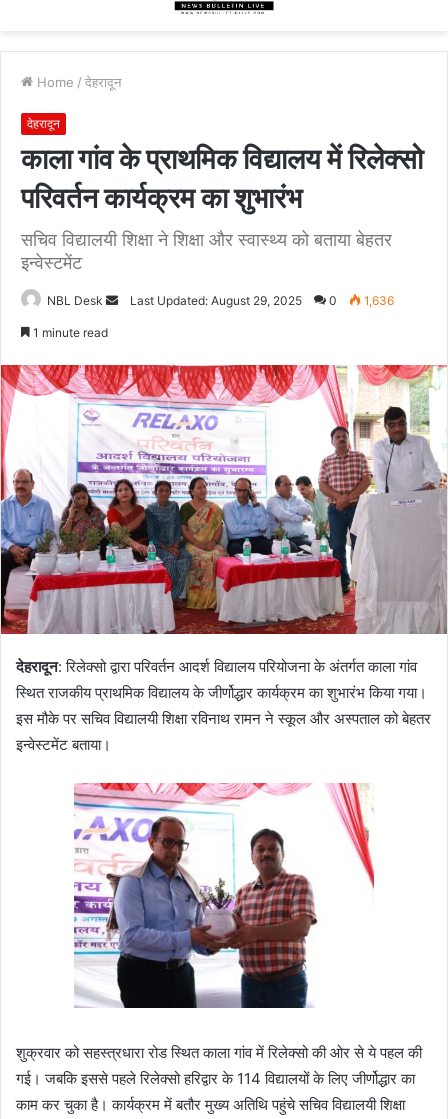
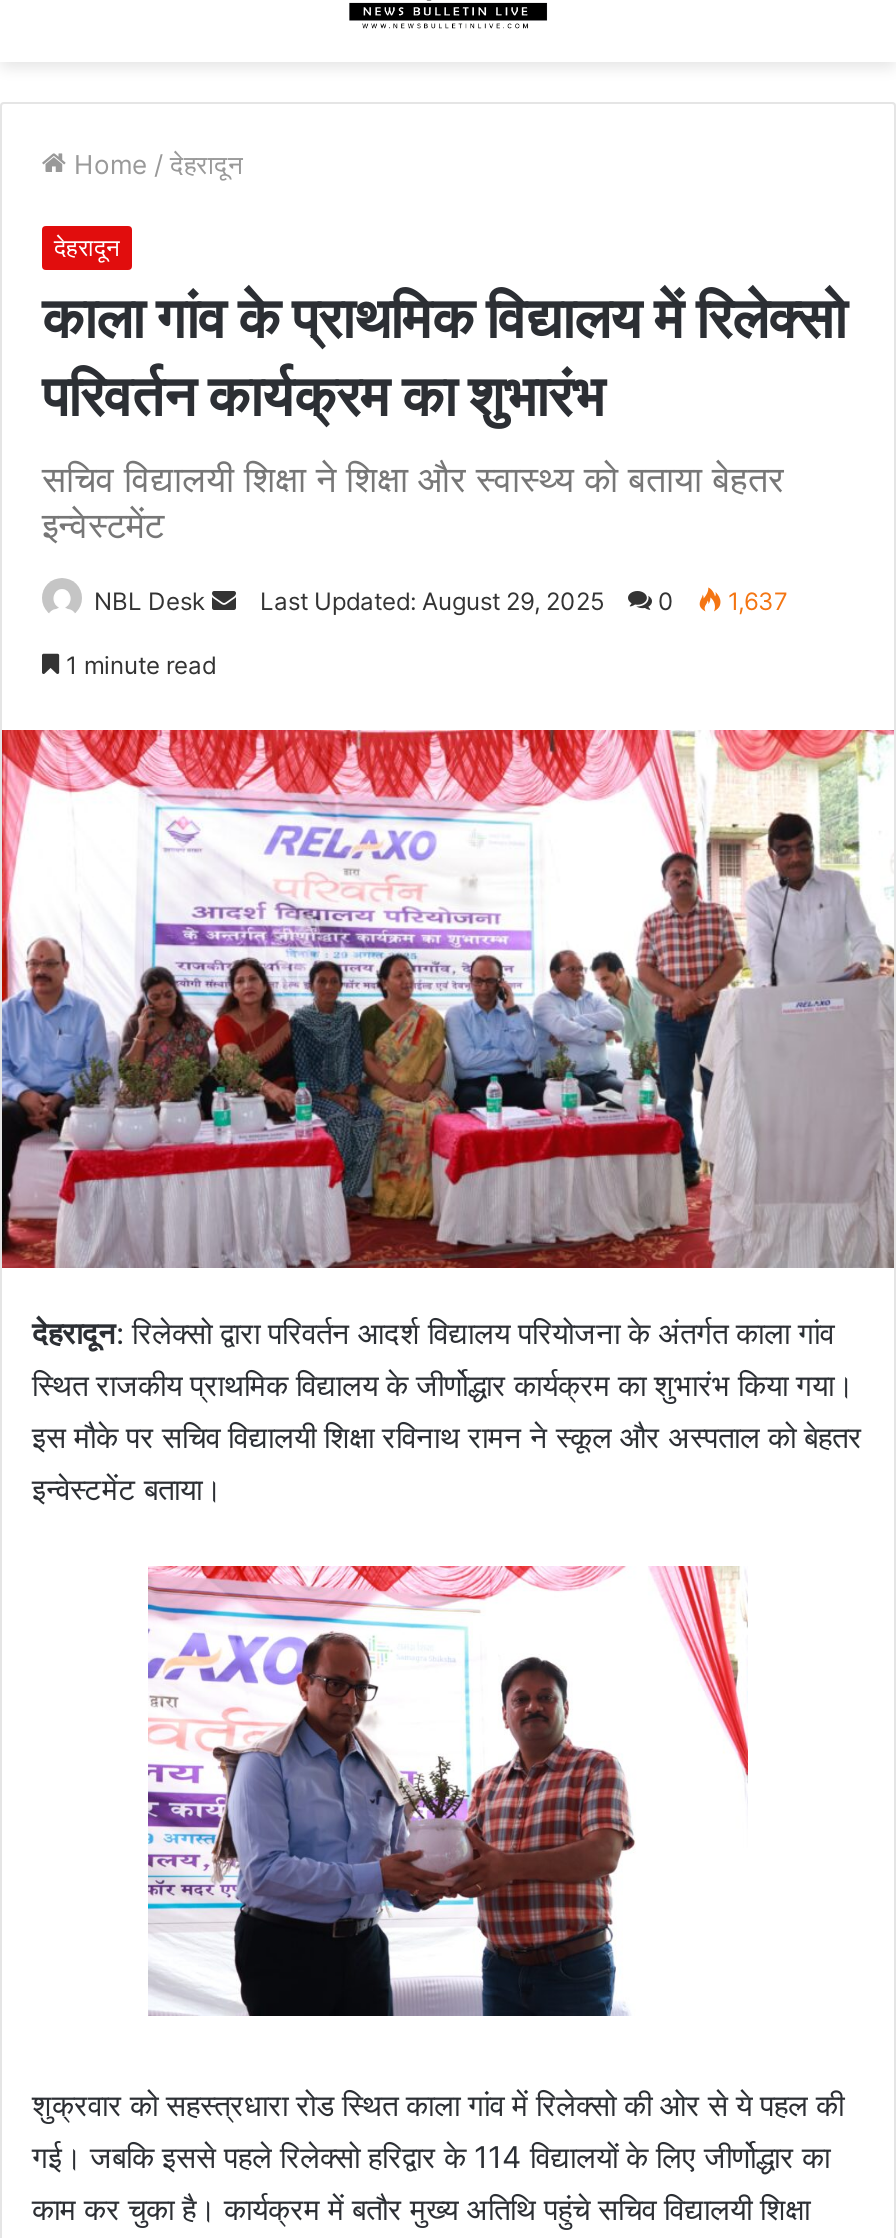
[361,293,394,308] 1,636 -> [722,586,788,616] 1,637

